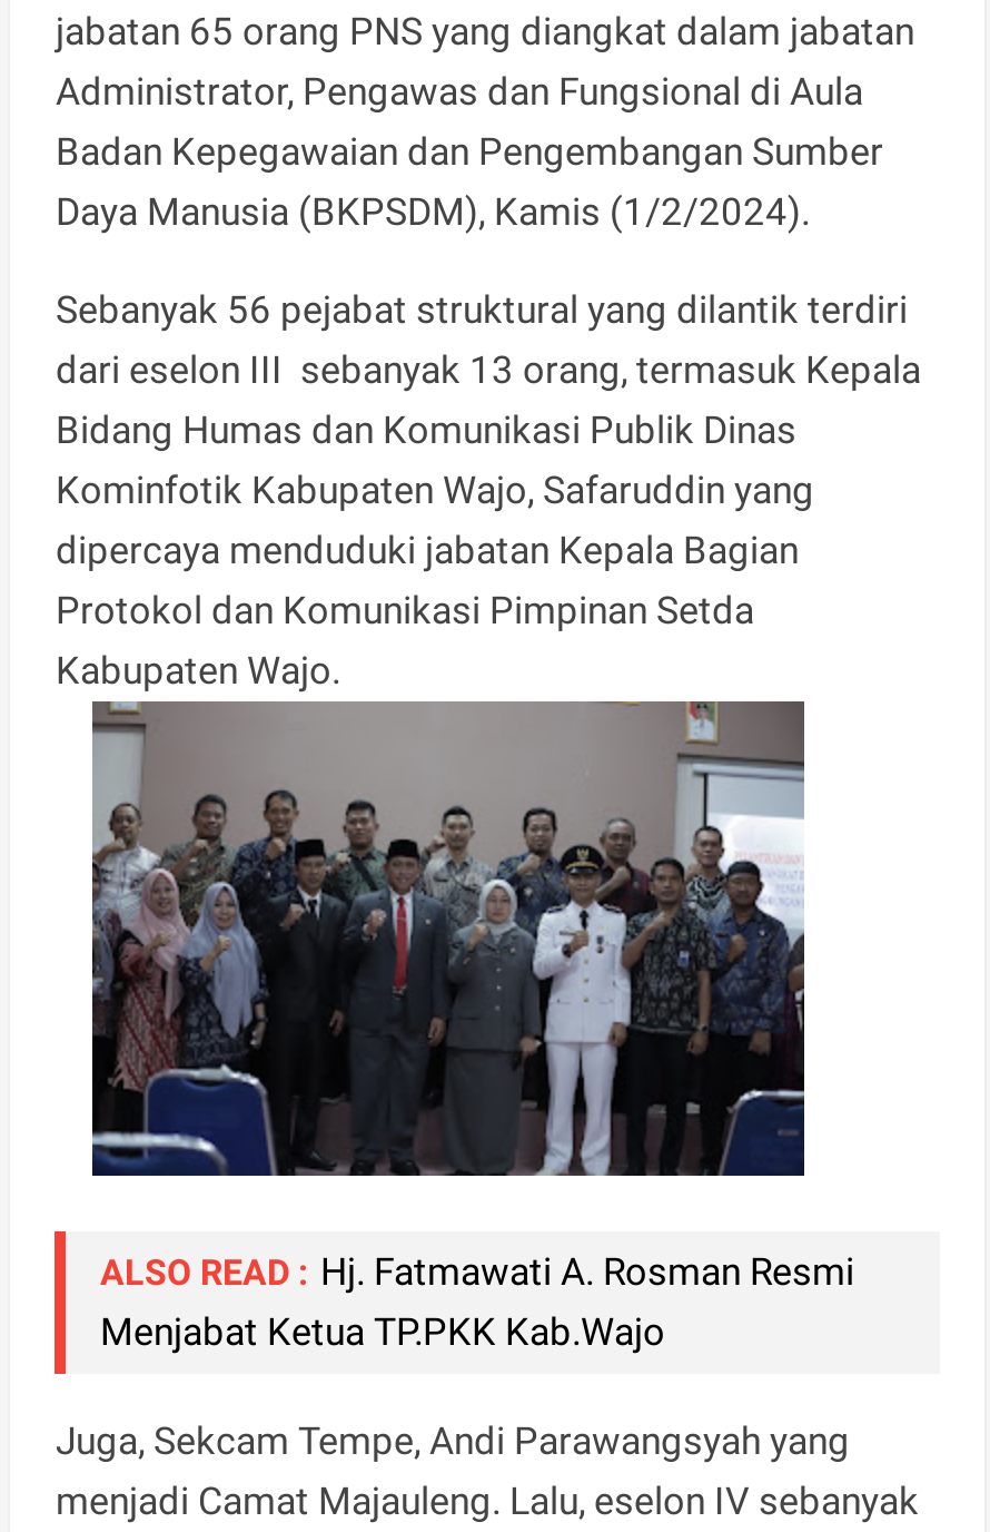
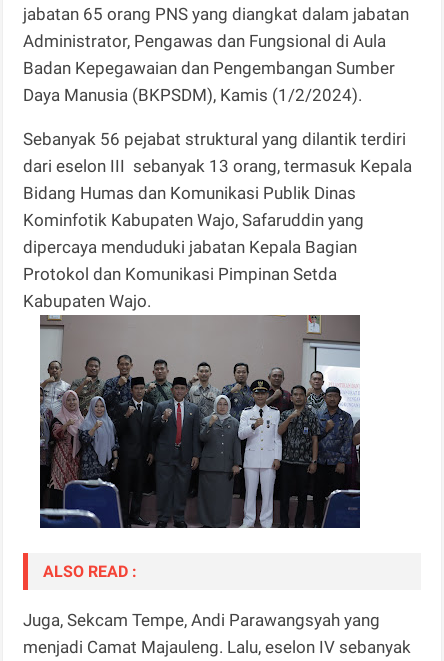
[100,1249,854,1354] ALSO READ : Hj. Fatmawati A. Rosman Resmi | Menjabat Ketua TP.PKK Kab.Wajo -> [43,562,137,581] ALSO READ :

